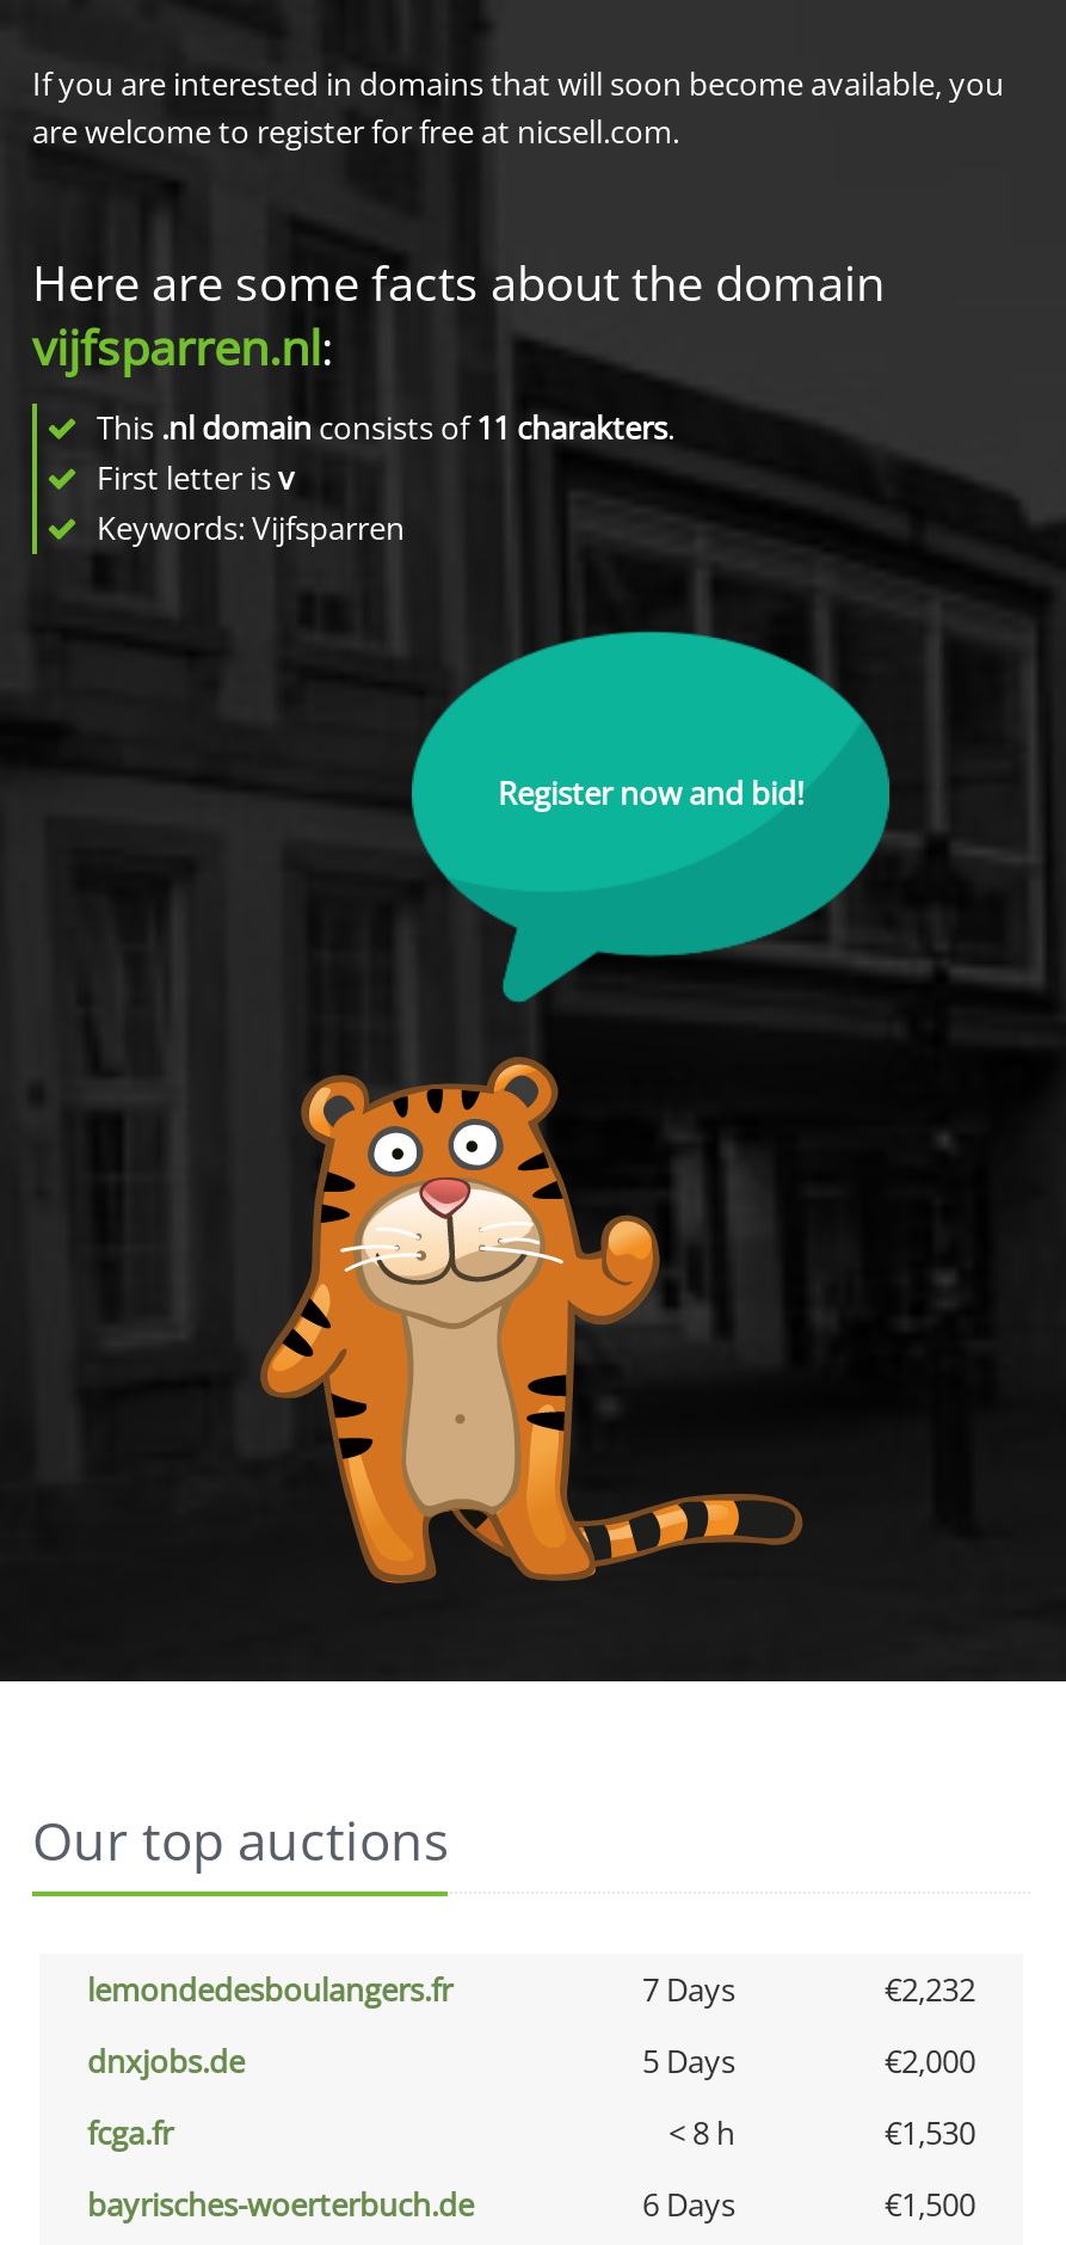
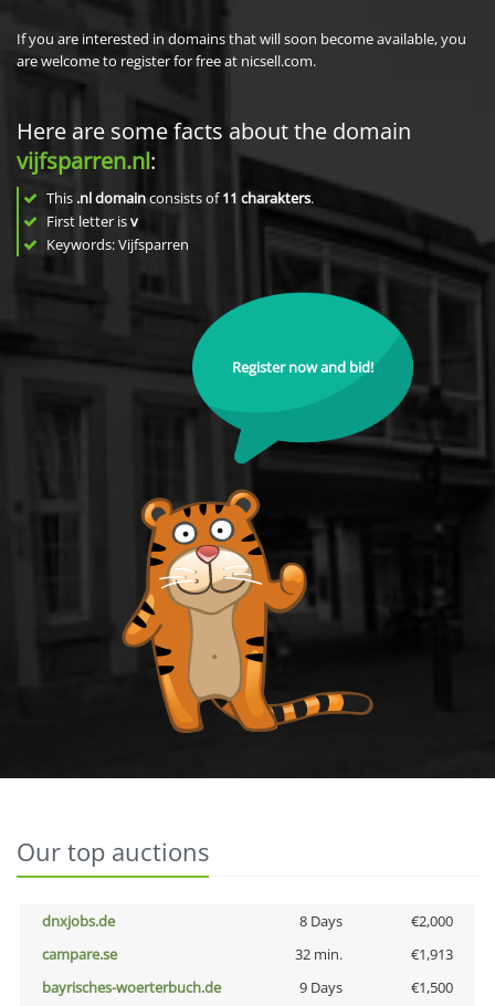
[87,1968,975,2011] lemondedesboulangers.fr | 7 Days | €2,232 -> none
[642,2040,735,2083] 5 Days -> [299,911,342,931] 8 Days
[87,2111,975,2154] fcga.fr | < 8 h | €1,530 -> [42,944,453,964] campare.se | 32 min. | €1,913
[642,2183,735,2226] 6 Days -> [299,977,342,997] 9 Days

